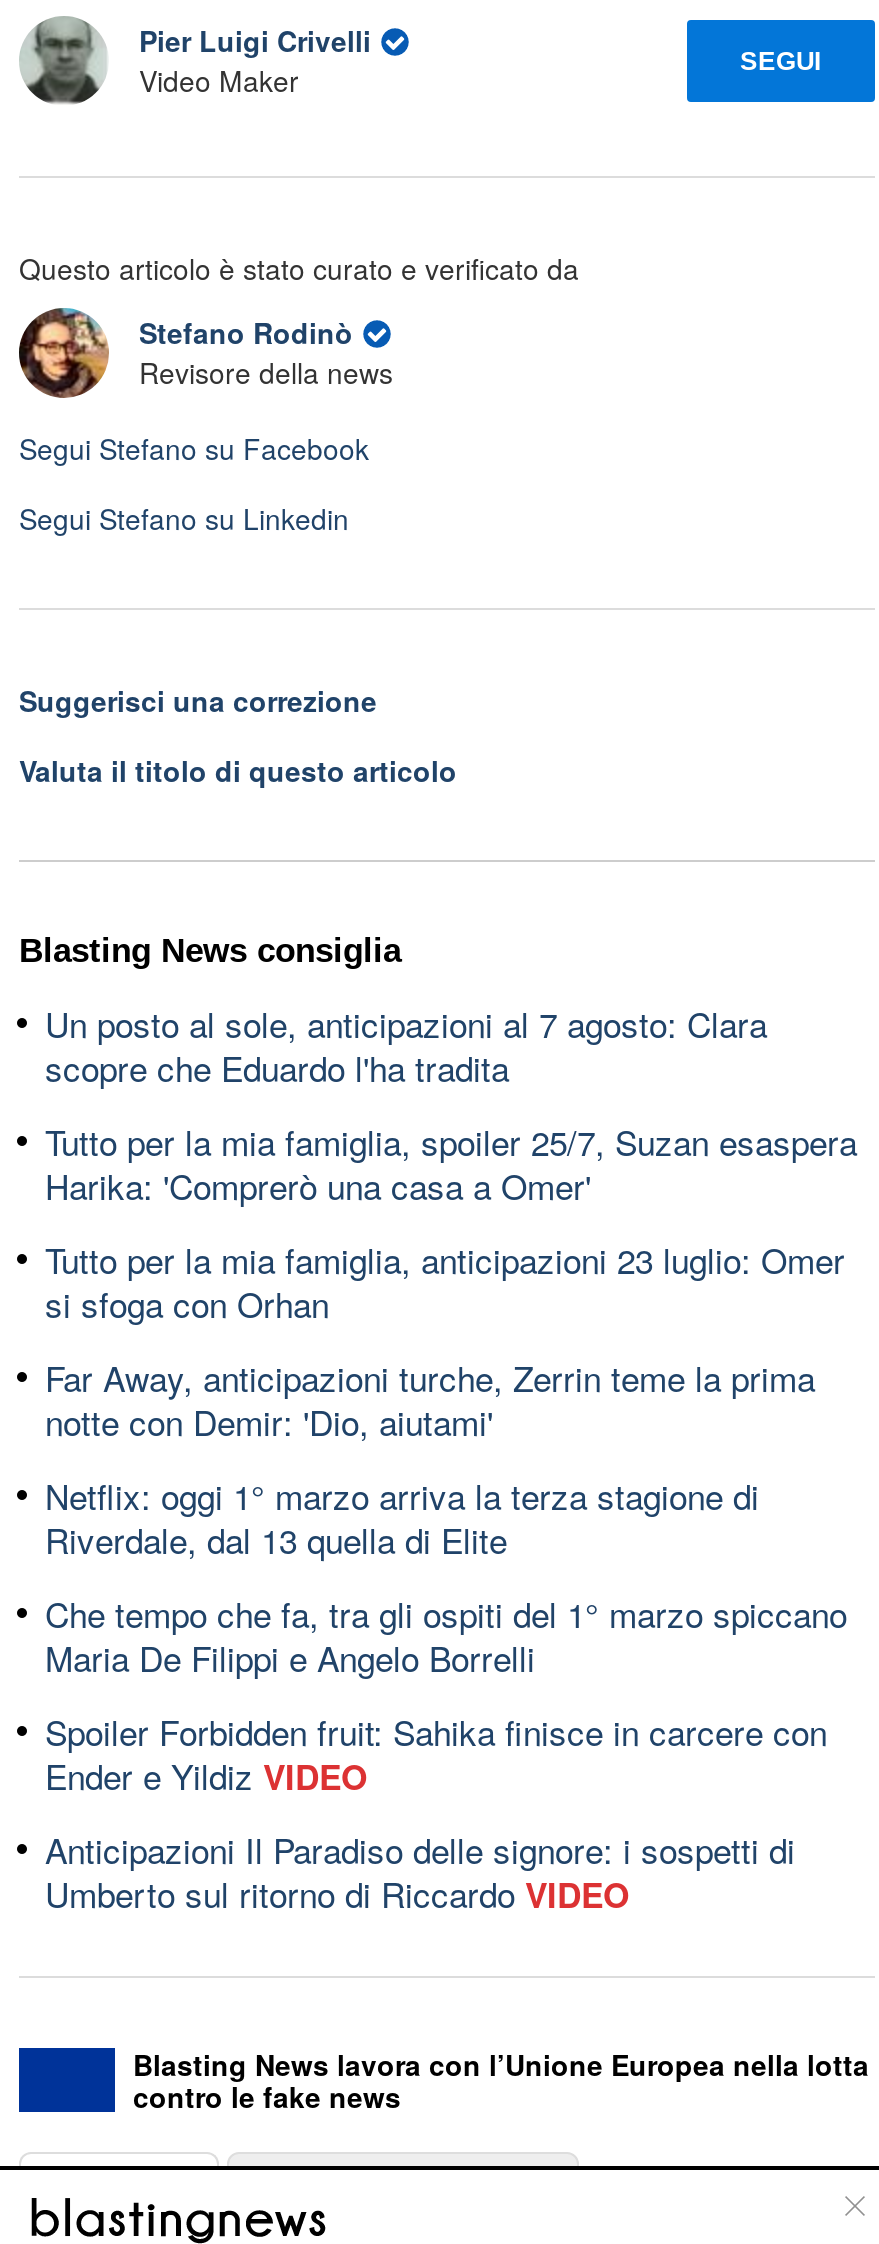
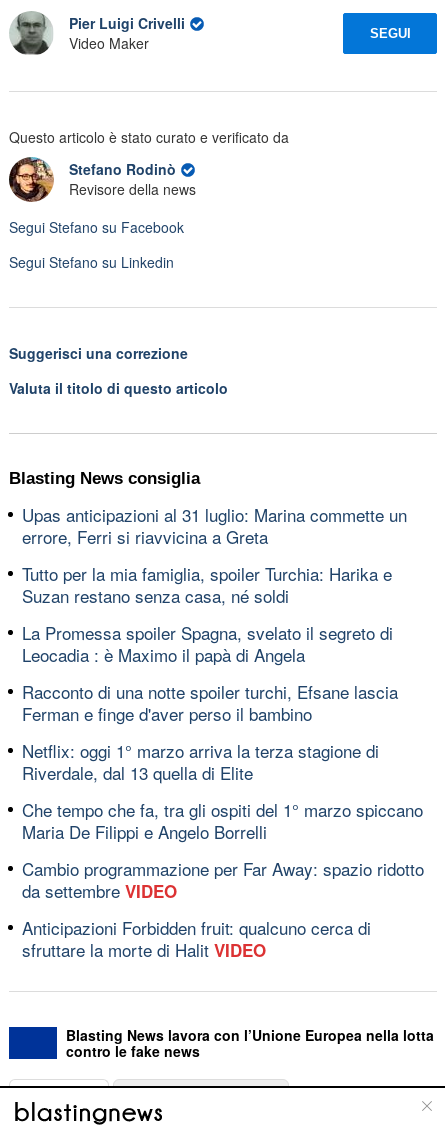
[45,997,767,1091] Un posto al sole, anticipazioni al 7 agosto: Clara | scopre che Eduardo l'ha tradita -> [22,501,407,548] Upas anticipazioni al 31 luglio: Marina commette un | errore, Ferri si riavvicina a Greta
[45,1115,857,1209] Tutto per la mia famiglia, spoiler 25/7, Suzan esaspera | Harika: 'Comprerò una casa a Omer' -> [22,560,392,607] Tutto per la mia famiglia, spoiler Turchia: Harika e | Suzan restano senza casa, né soldi
[45,1233,845,1327] Tutto per la mia famiglia, anticipazioni 23 luglio: Omer | si sfoga con Orhan -> [22,619,393,666] La Promessa spoiler Spagna, svelato il segreto di | Leocadia : è Maximo il papà di Angela
[45,1351,815,1445] Far Away, anticipazioni turche, Zerrin teme la prima | notte con Demir: 'Dio, aiutami' -> [22,678,398,725] Racconto di una notte spoiler turchi, Efsane lascia | Ferman e finge d'aver perso il bambino
[45,1705,827,1799] Spoiler Forbidden fruit: Sahika finisce in carcere con | Ender e Yildiz VIDEO -> [22,855,424,902] Cambio programmazione per Far Away: spazio ridotto | da settembre VIDEO
[45,1823,795,1917] Anticipazioni Il Paradiso delle signore: i sospetti di | Umberto sul ritorno di RiccardoVIDEO -> [22,914,371,961] Anticipazioni Forbidden fruit: qualcuno cerca di | sfruttare la morte di HalitVIDEO

